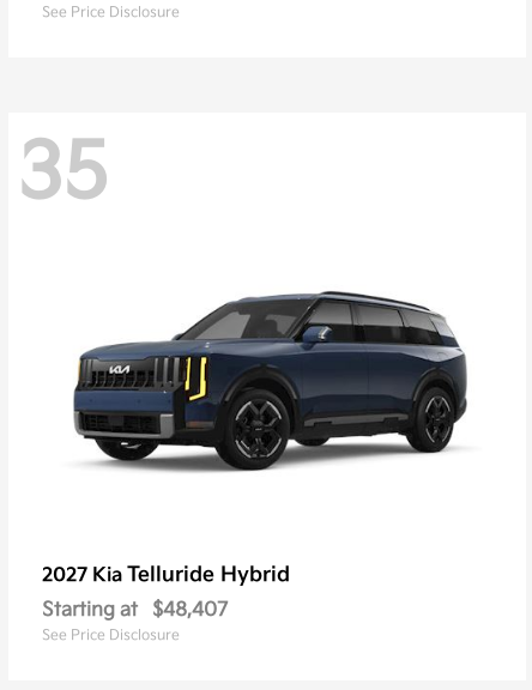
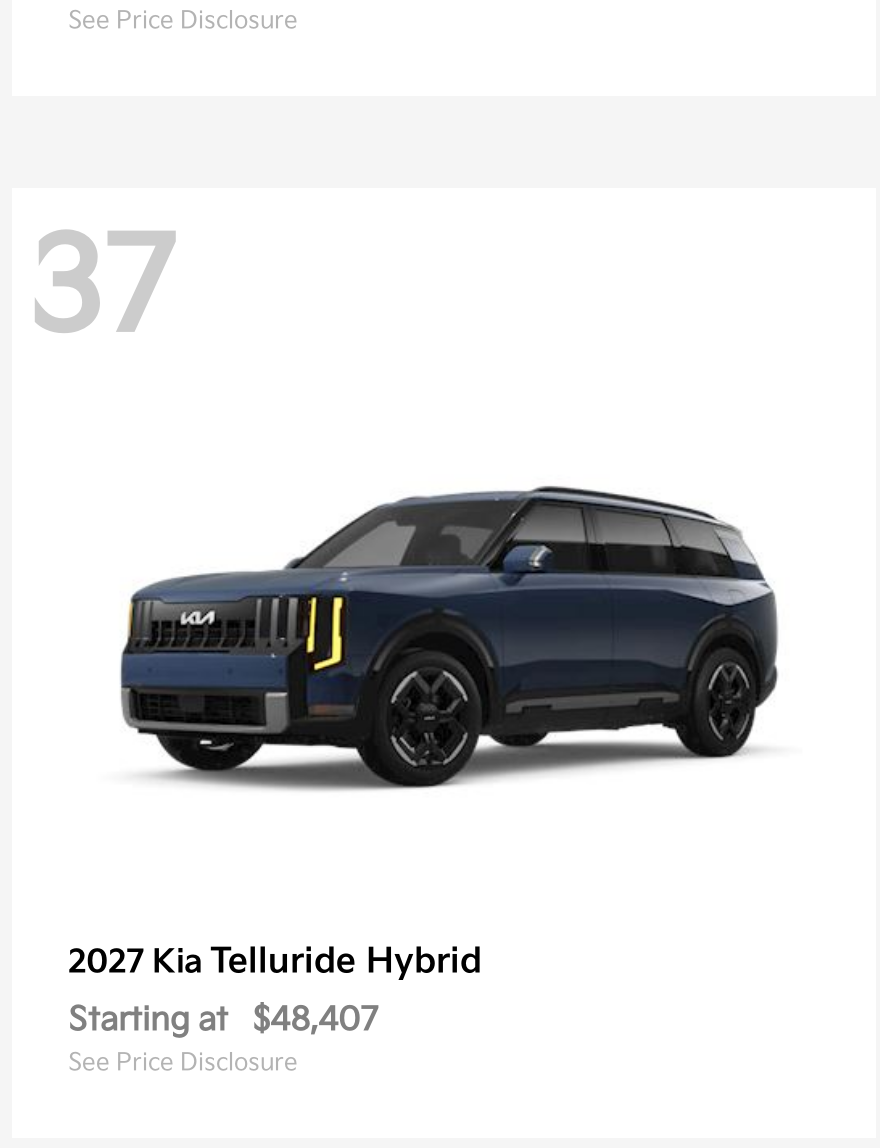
[18,128,109,220] 35 -> [28,214,174,368] 37

